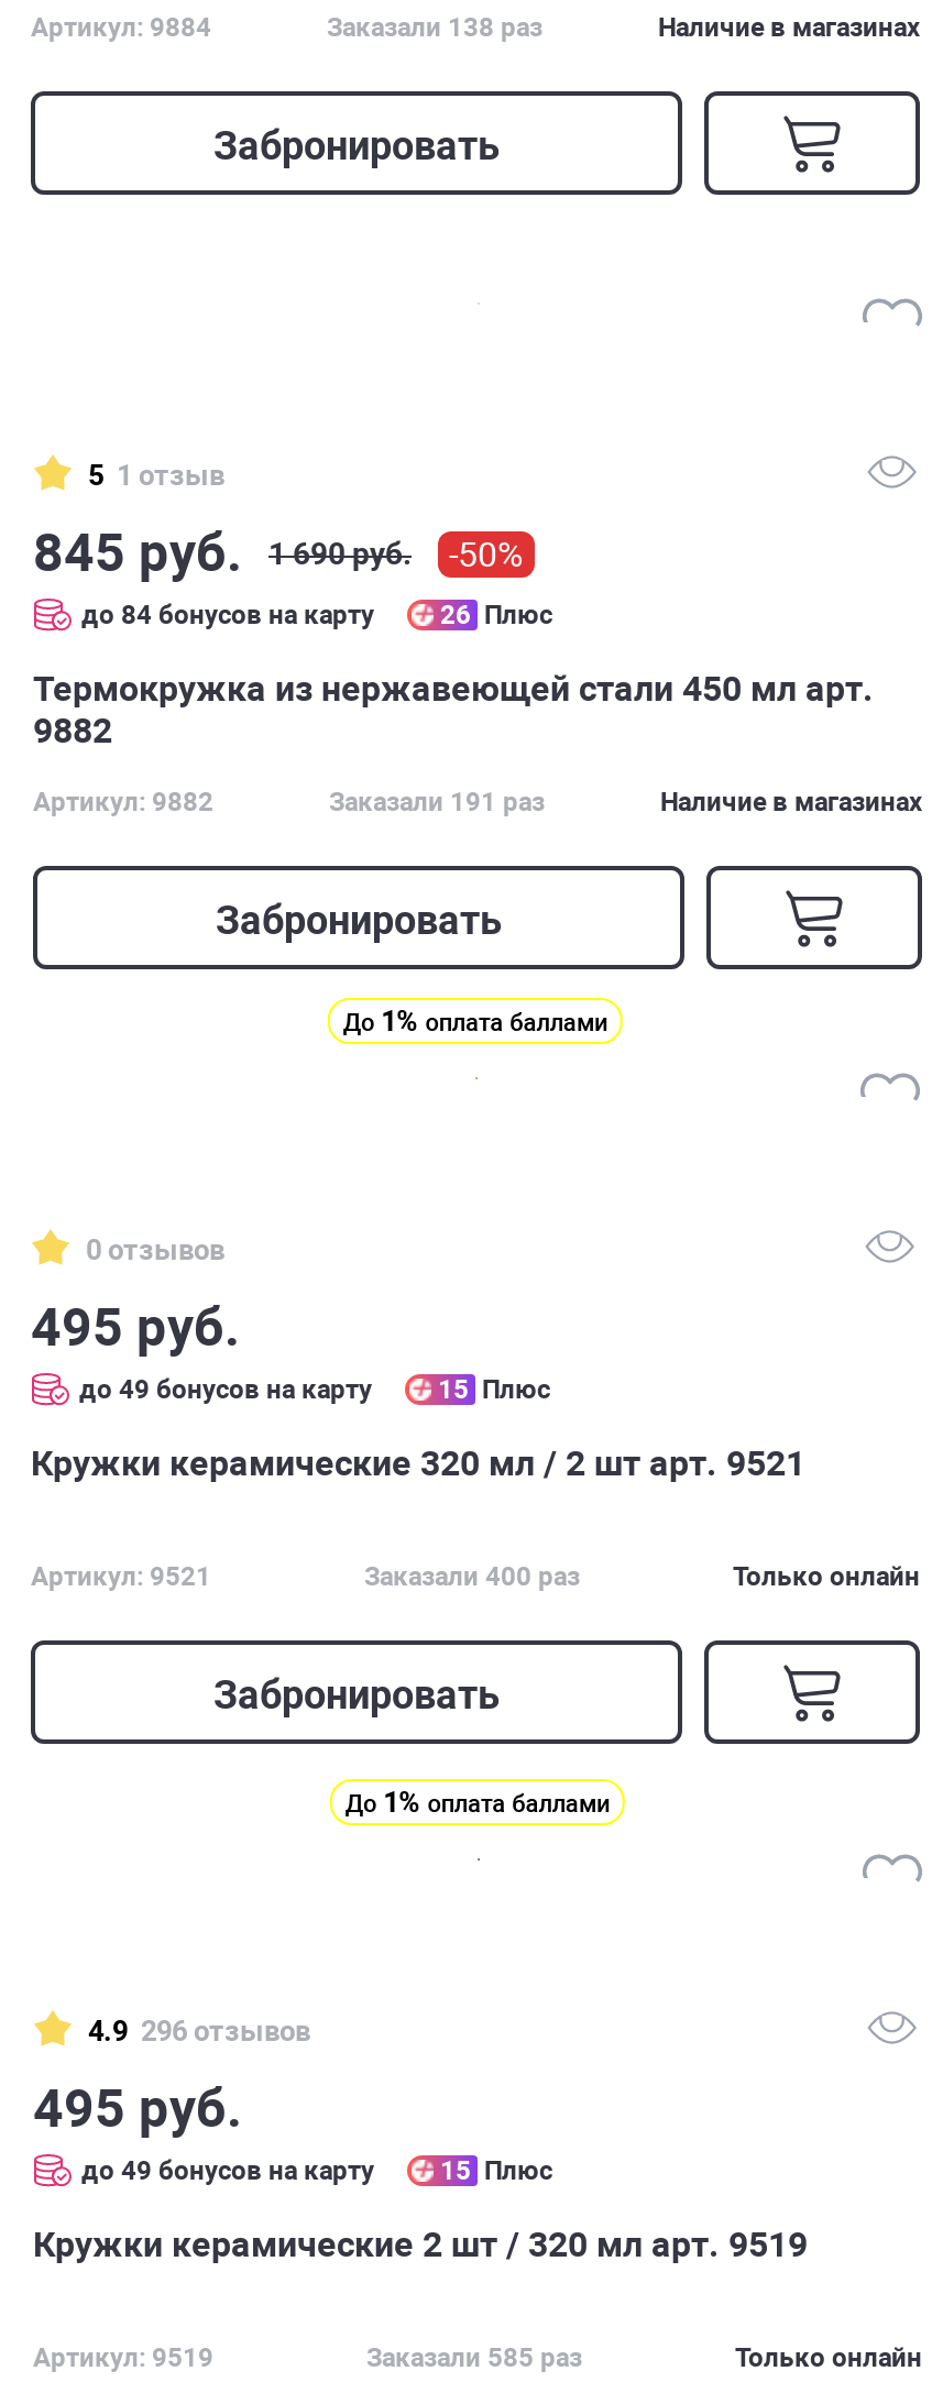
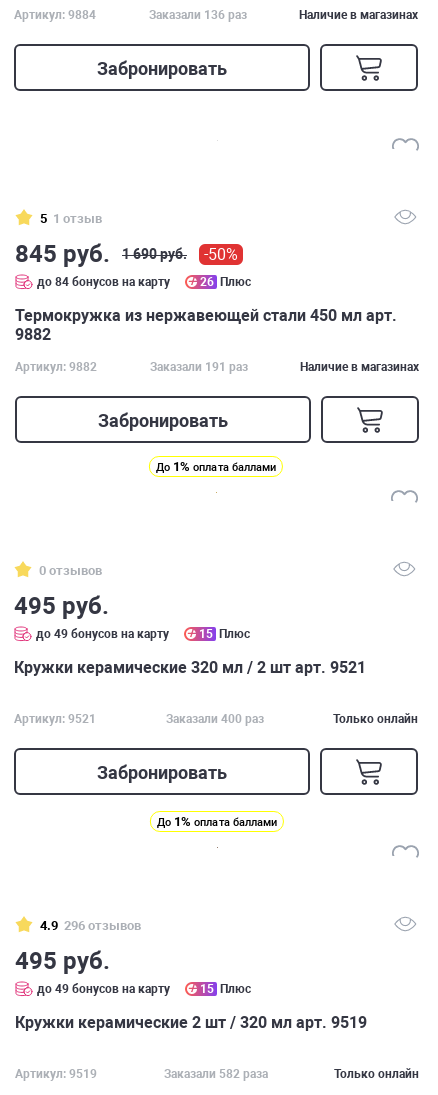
[327,13,542,44] Заказали 138 раз -> [148,8,246,22] Заказали 136 раз
[366,2343,582,2374] Заказали 585 раз -> [163,1067,267,1081] Заказали 582 раза

